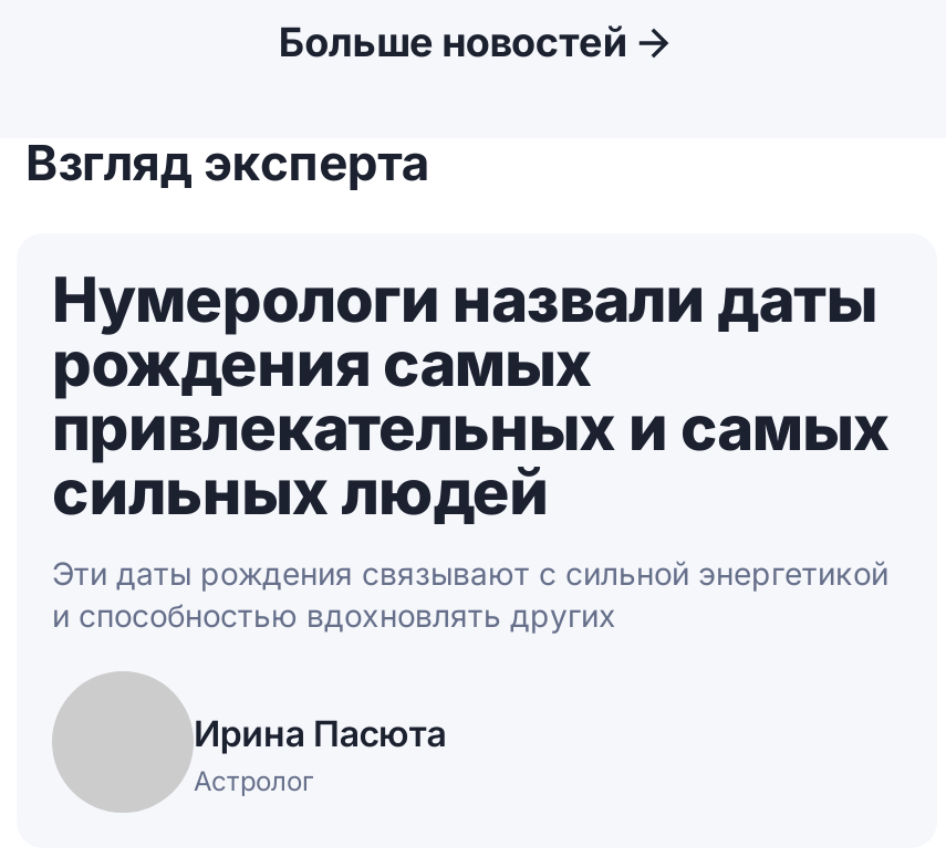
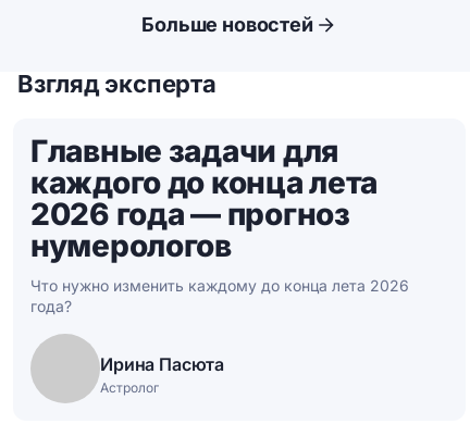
[52,262,890,634] Нумерологи назвали даты | рождения самых | привлекательных и самых | сильных людей | Эти даты рождения связывают с сильной энергетикой | и способностью вдохновлять других -> [30,133,409,315] Главные задачи для | каждого до конца лета | 2026 года — прогноз | нумерологов | Что нужно изменить каждому до конца лета 2026 | года?

